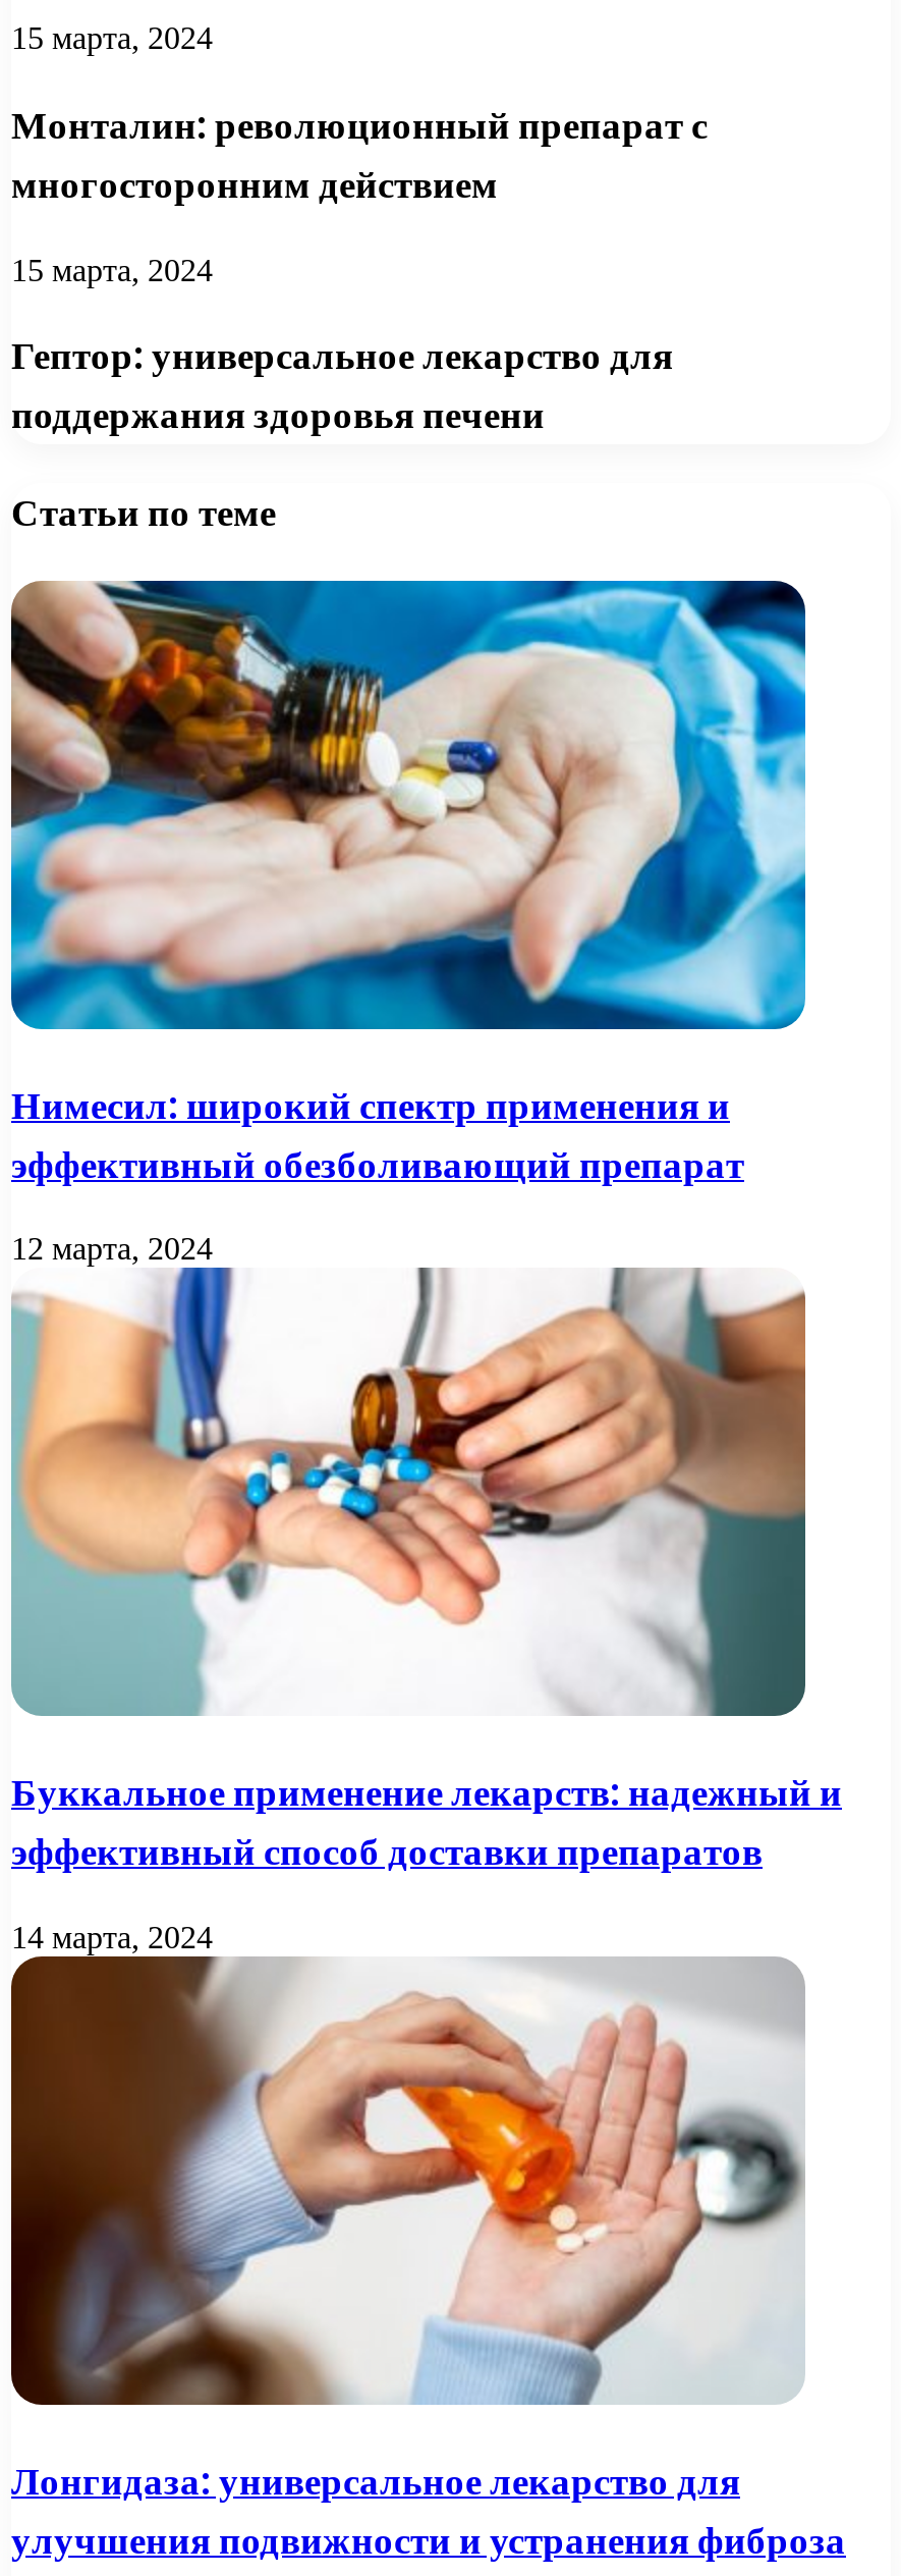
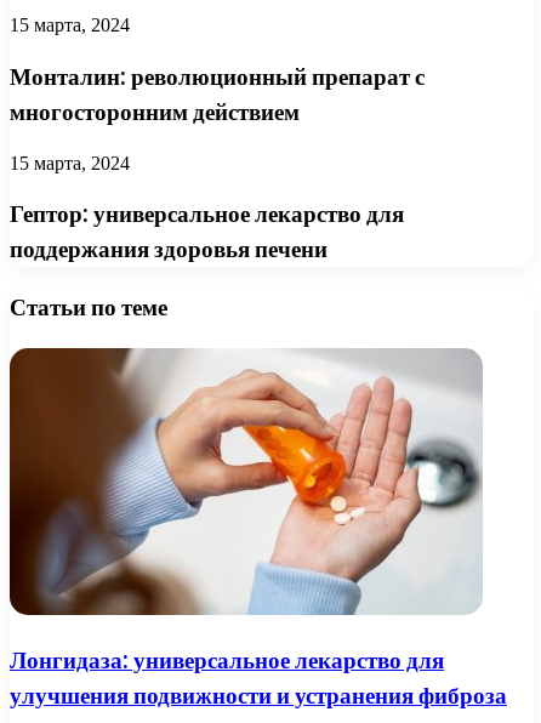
[9,579,807,1266] [image] | Нимесил: широкий спектр применения и | эффективный обезболивающий препарат | 12 марта, 2024 -> none
[9,1266,842,1954] [image] | Буккальное применение лекарств: надежный и | эффективный способ доставки препаратов | 14 марта, 2024 -> none

